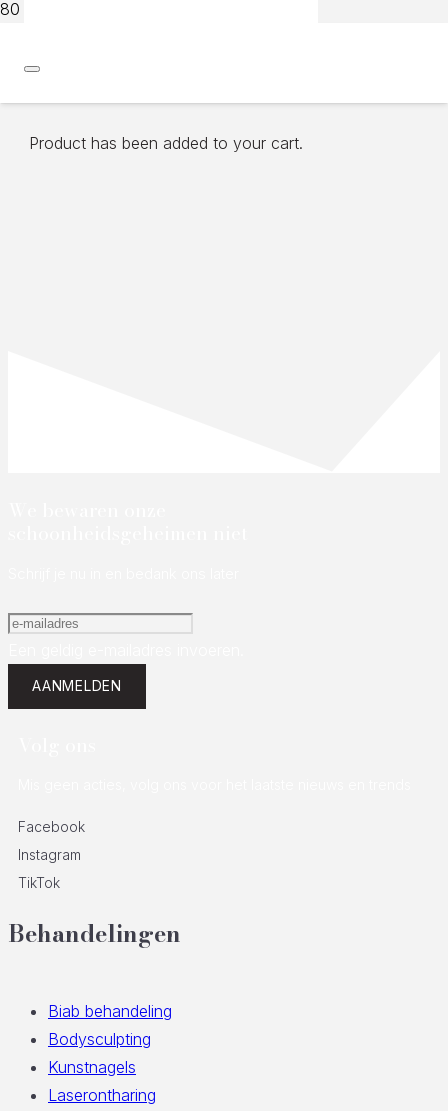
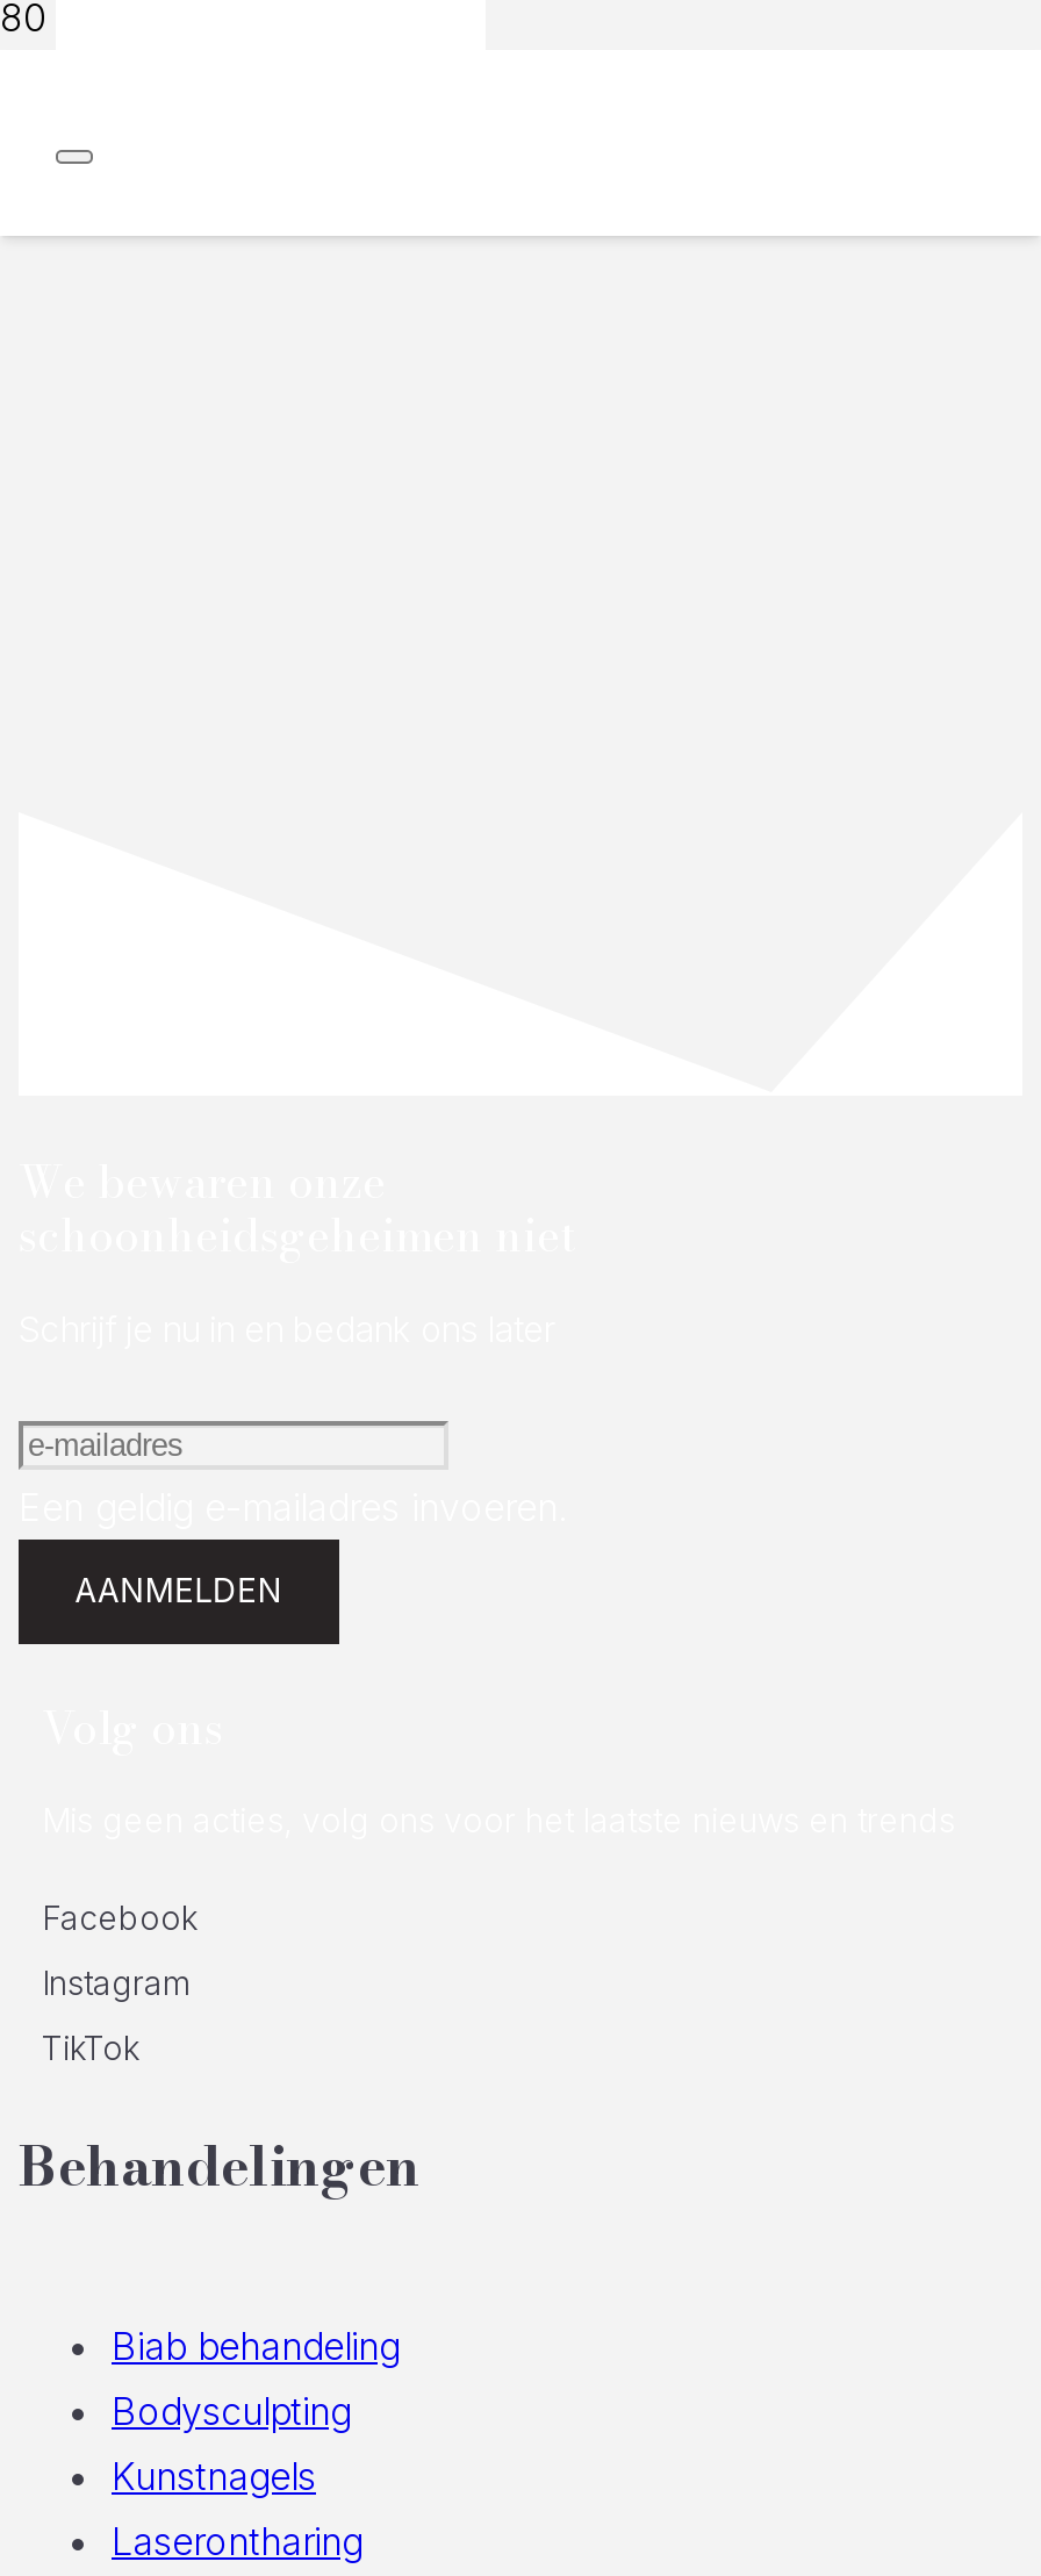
[29,133,303,153] Product has been added to your cart. -> none

